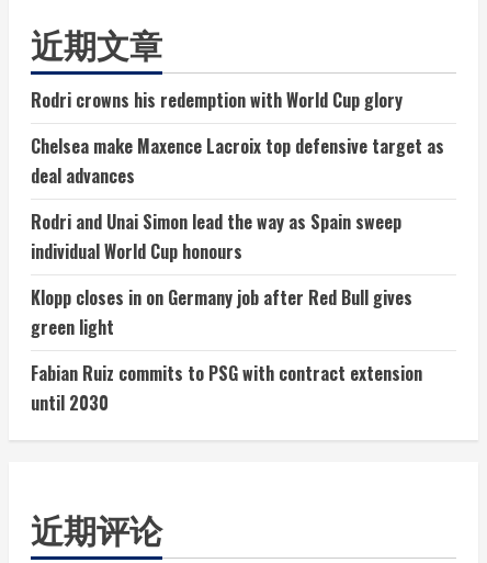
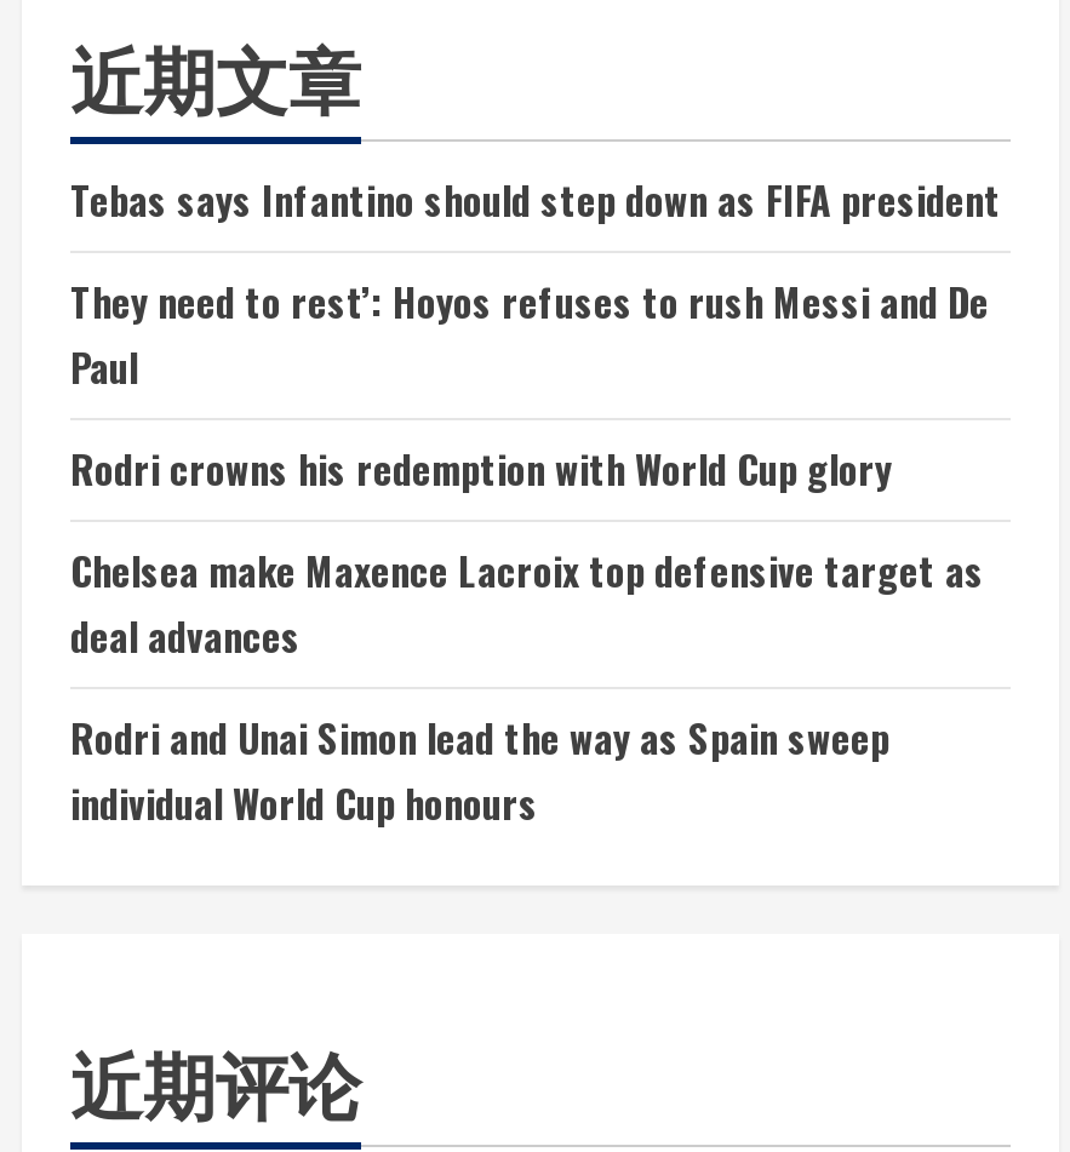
none -> [70,171,1001,396] Tebas says Infantino should step down as FIFA president | They need to rest’: Hoyos refuses to rush Messi and De | Paul
moved [31,87,444,264] -> [70,439,984,832]: Rodri crowns his redemption with World Cup glory | Chelsea make Maxence Lacroix top defensive target as | deal advances | Rodri and Unai Simon lead the way as Spain sweep | individual World Cup honours
[31,284,422,416] Klopp closes in on Germany job after Red Bull gives | green light | Fabian Ruiz commits to PSG with contract extension | until 2030 -> none

